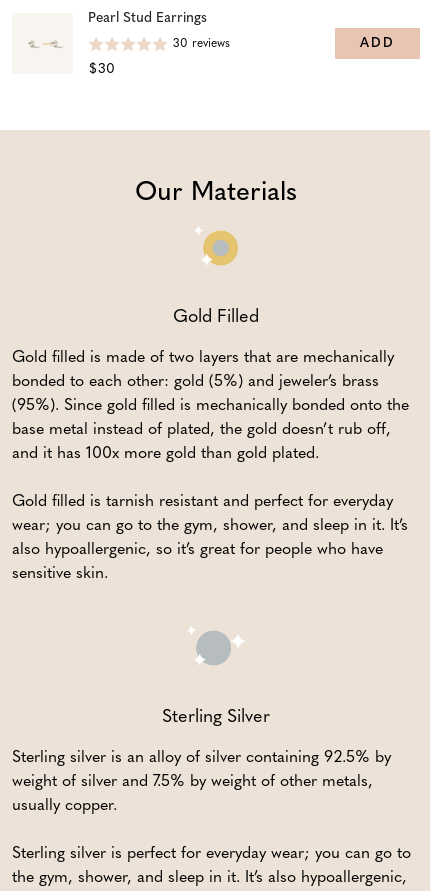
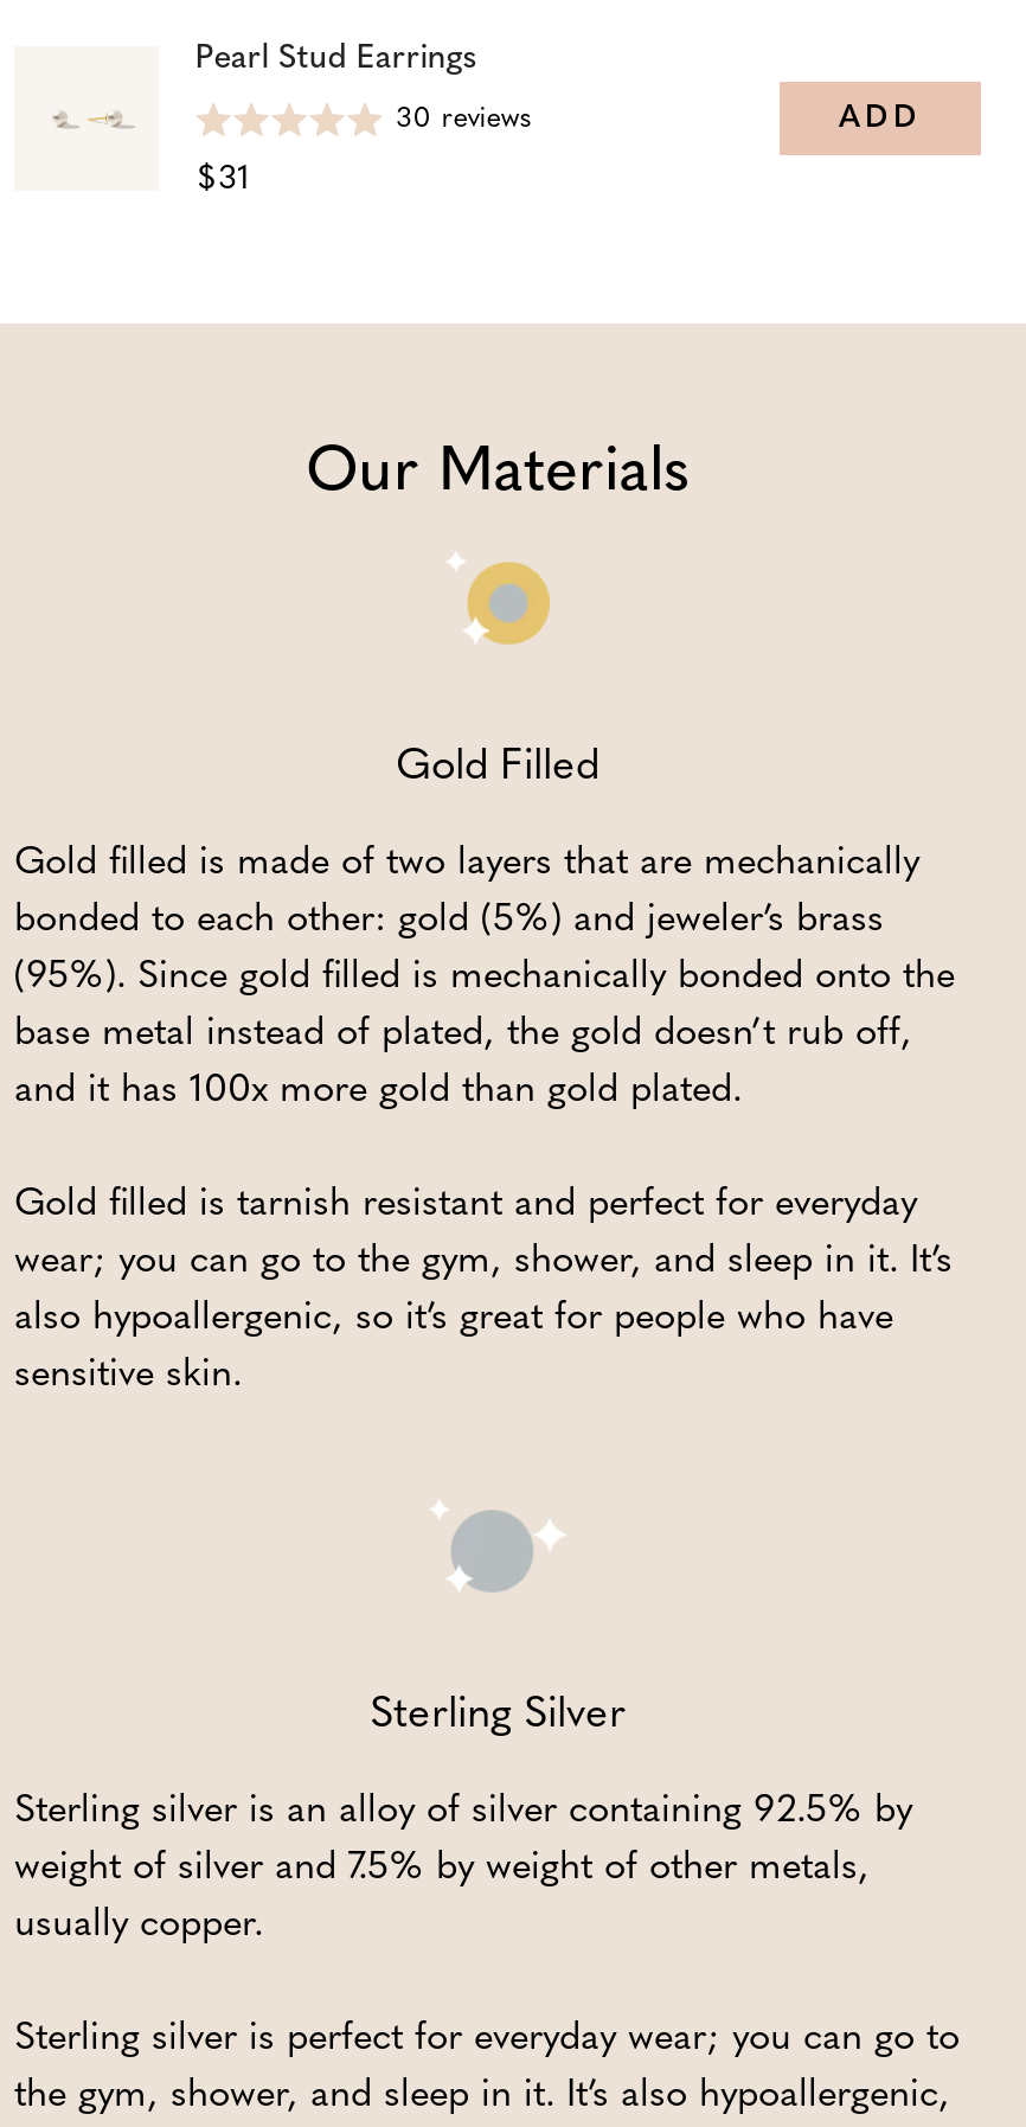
[88,62,115,77] $30 -> [195,162,249,197] $31

